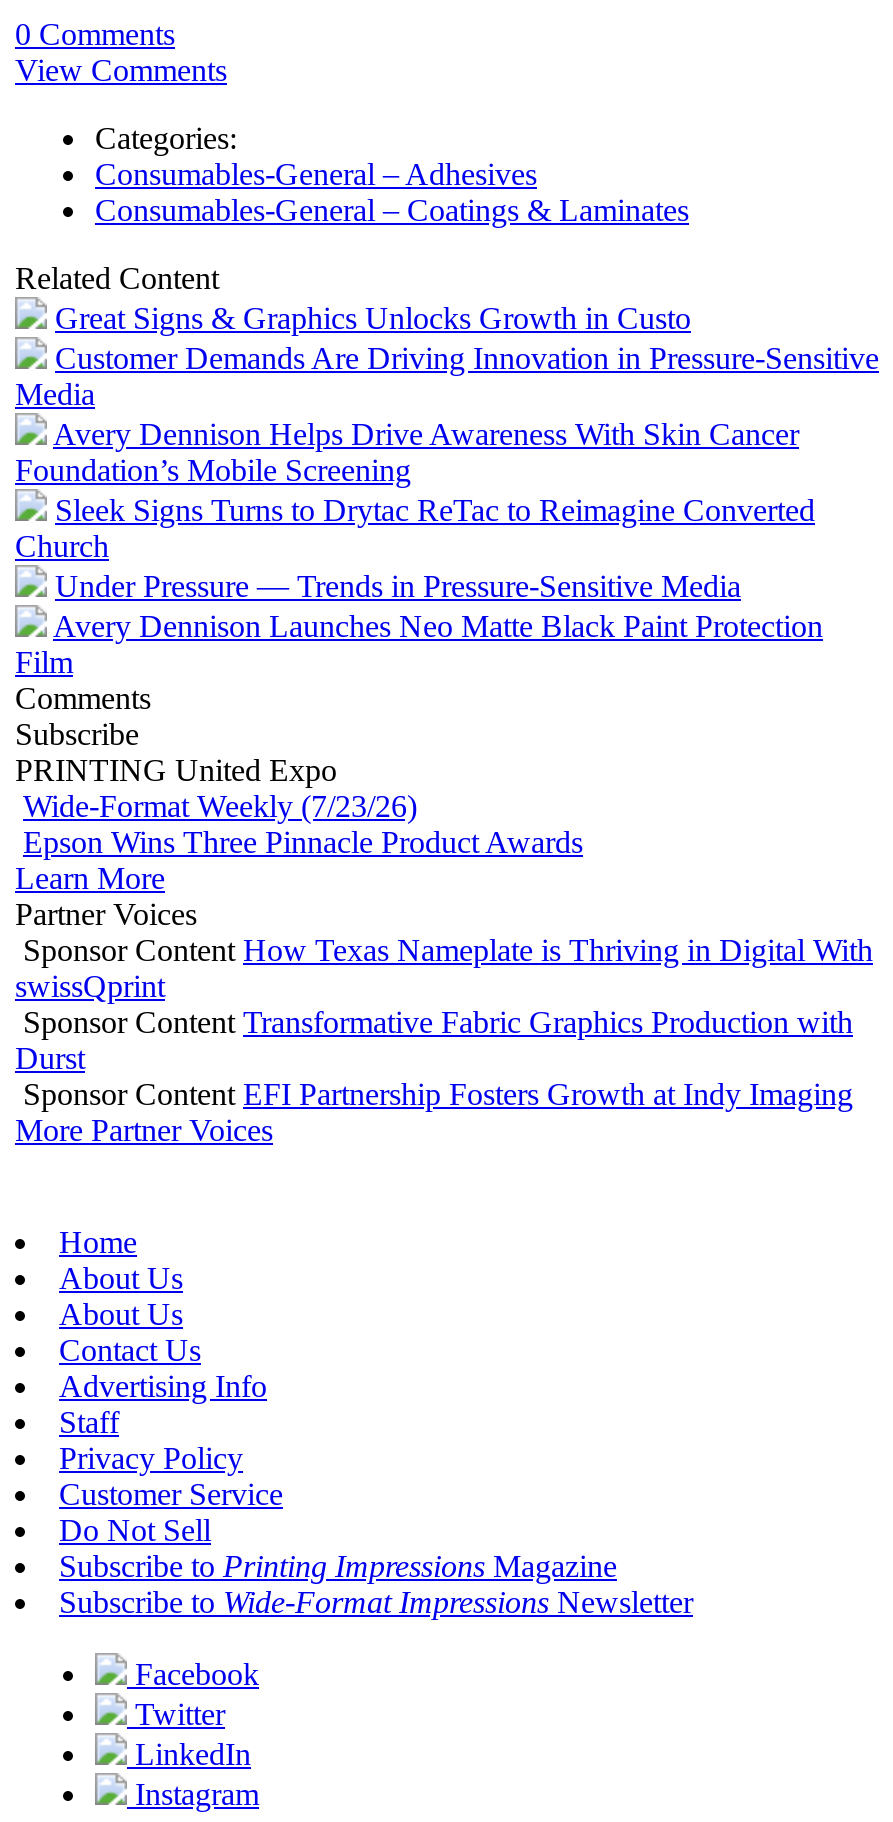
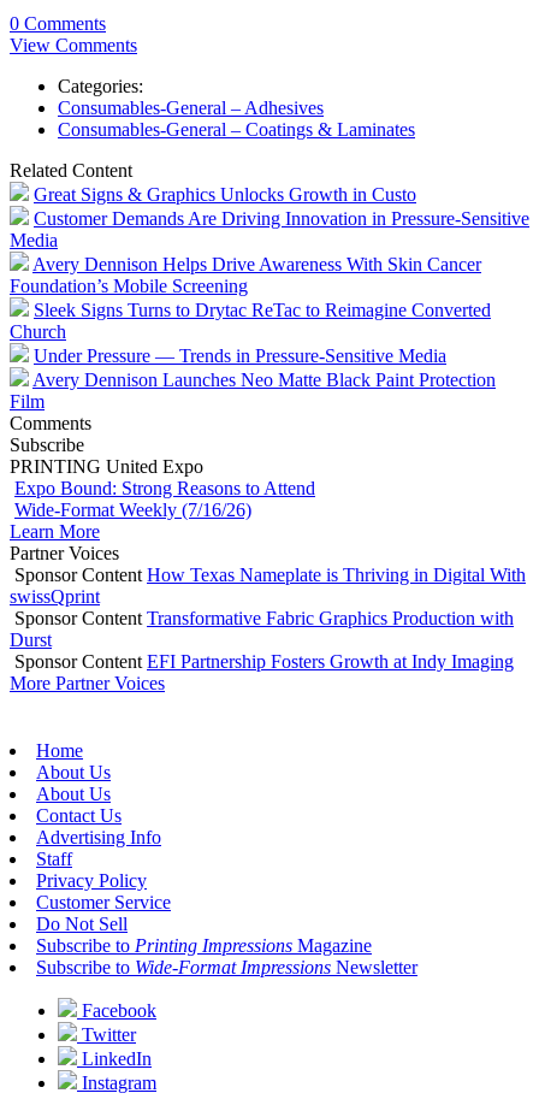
[23,789,583,859] Wide-Format Weekly (7/23/26) | Epson Wins Three Pinnacle Product Awards -> [14,478,315,520] Expo Bound: Strong Reasons to Attend | Wide-Format Weekly (7/16/26)

